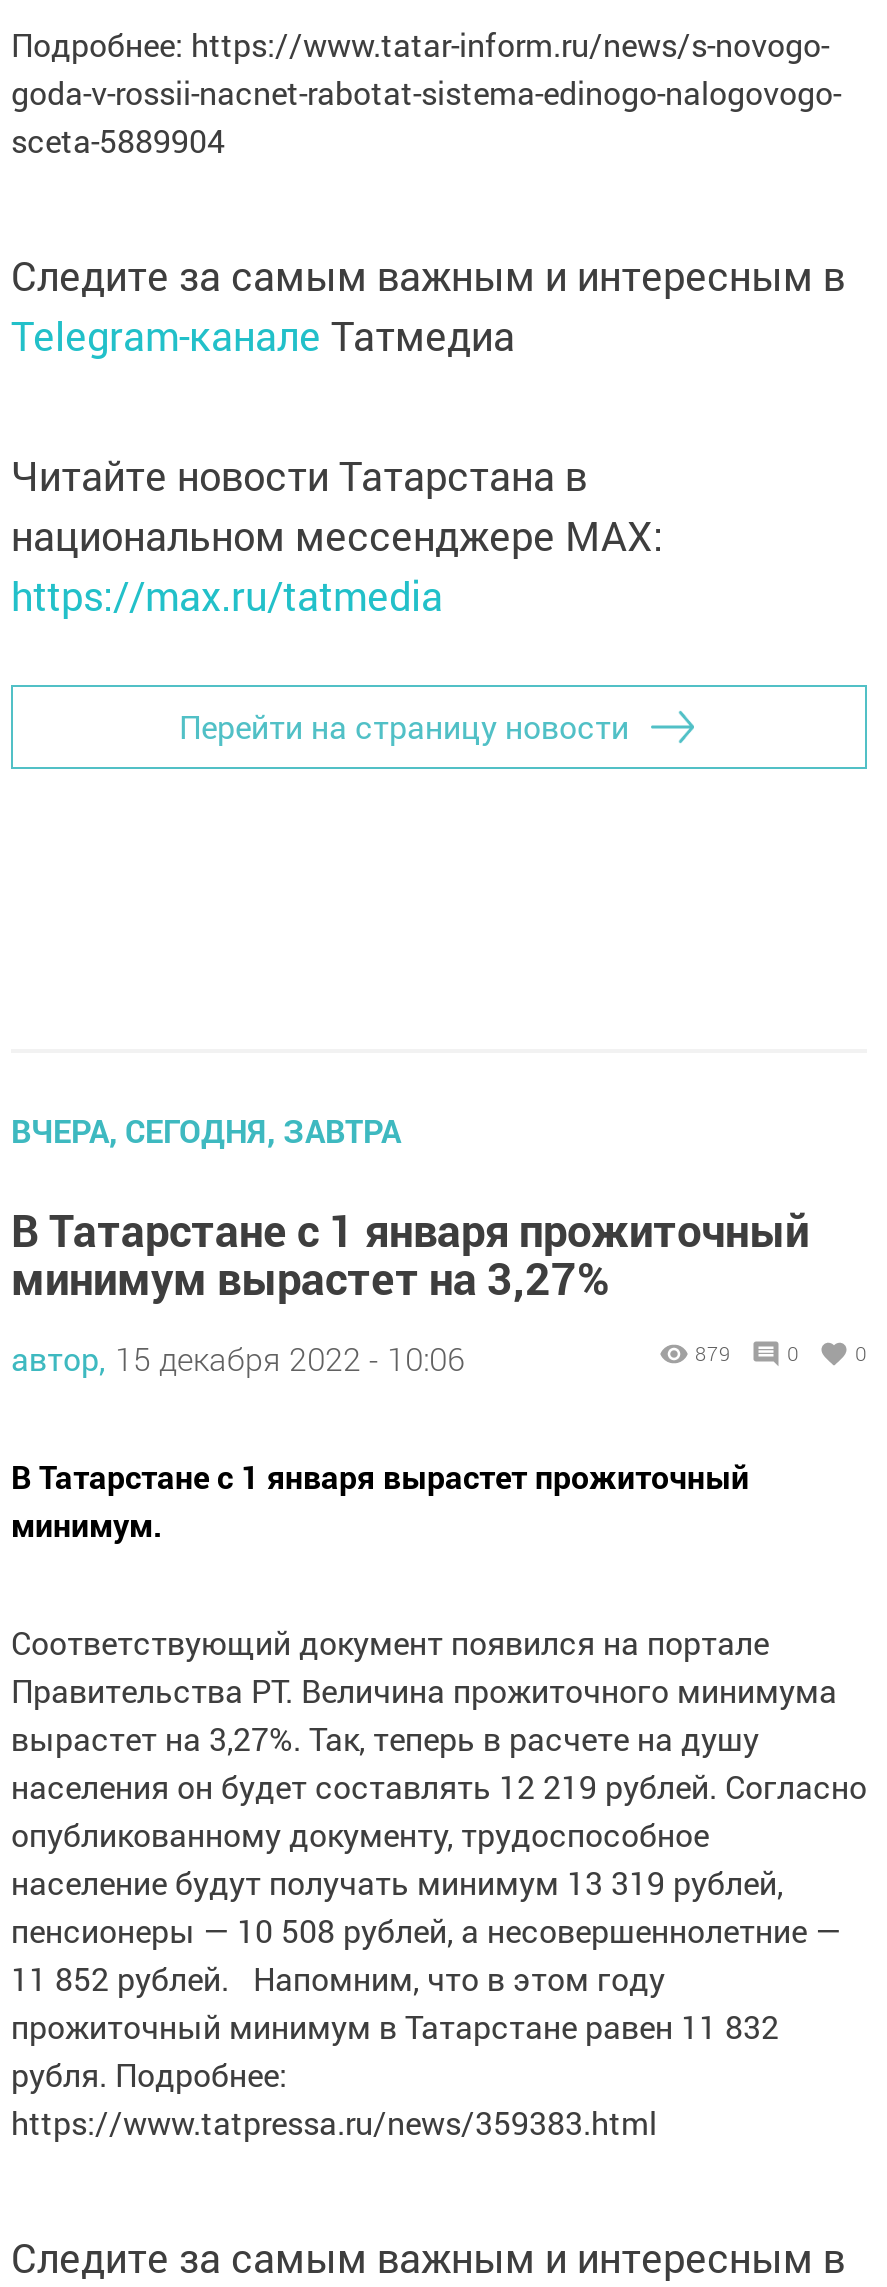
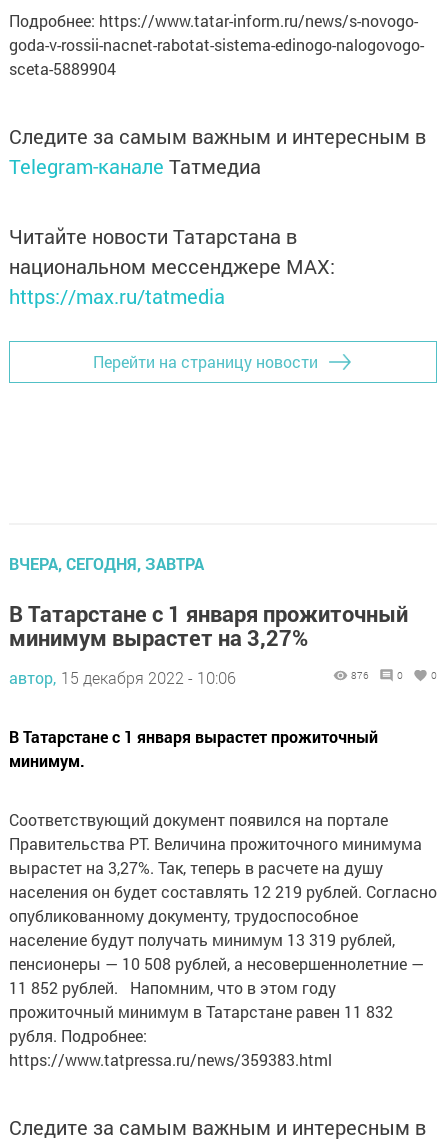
[695,1340,731,1366] 879 -> [351,669,369,682] 876

